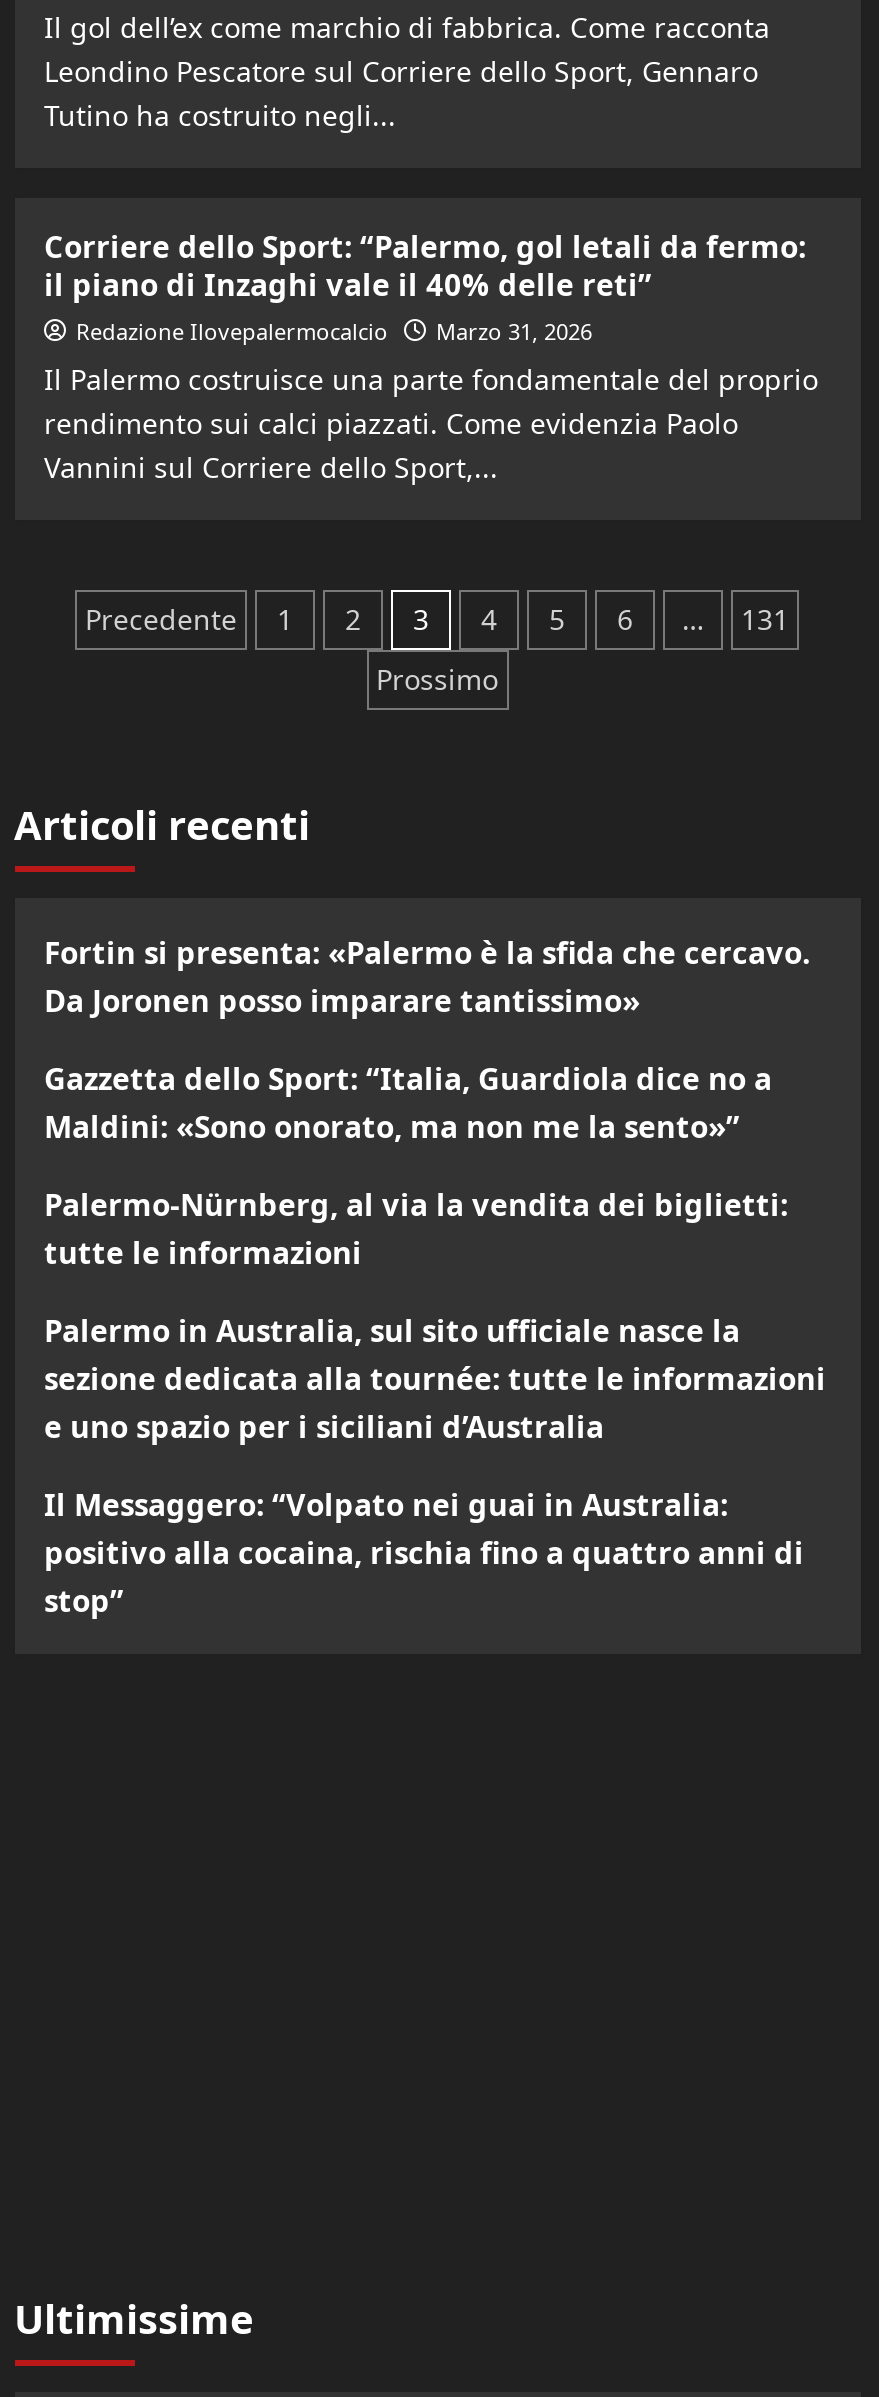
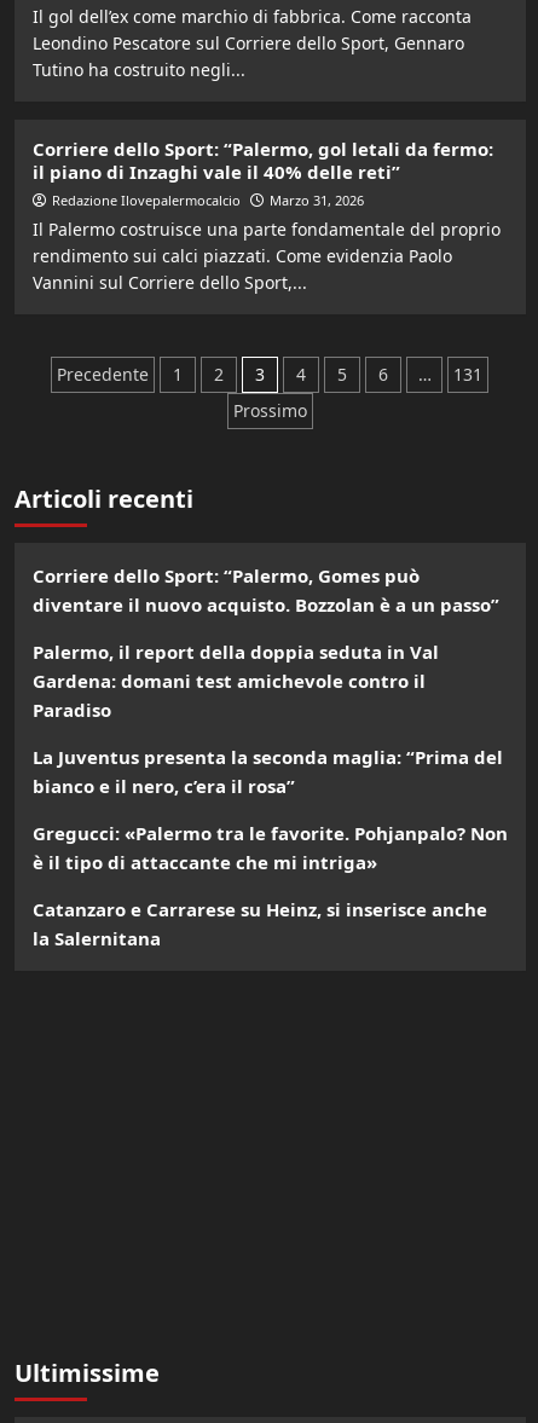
[44,932,810,1020] Fortin si presenta: «Palermo è la sfida che cercavo. | Da Joronen posso imparare tantissimo» -> [32,563,499,617] Corriere dello Sport: “Palermo, Gomes può | diventare il nuovo acquisto. Bozzolan è a un passo”
[44,1058,772,1146] Gazzetta dello Sport: “Italia, Guardiola dice no a | Maldini: «Sono onorato, ma non me la sento»” -> [32,640,438,722] Palermo, il report della doppia seduta in Val | Gardena: domani test amichevole contro il | Paradiso
[44,1184,788,1272] Palermo-Nürnberg, al via la vendita dei biglietti: | tutte le informazioni -> [32,745,502,798] La Juventus presenta la seconda maglia: “Prima del | bianco e il nero, c’era il rosa”
[44,1310,826,1446] Palermo in Australia, sul sito ufficiale nasce la | sezione dedicata alla tournée: tutte le informazioni | e uno spazio per i siciliani d’Australia -> [32,821,507,874] Gregucci: «Palermo tra le favorite. Pohjanpalo? Non | è il tipo di attaccante che mi intriga»
[44,1484,804,1620] Il Messaggero: “Volpato nei guai in Australia: | positivo alla cocaina, rischia fino a quattro anni di | stop” -> [32,897,487,950] Catanzaro e Carrarese su Heinz, si inserisce anche | la Salernitana

